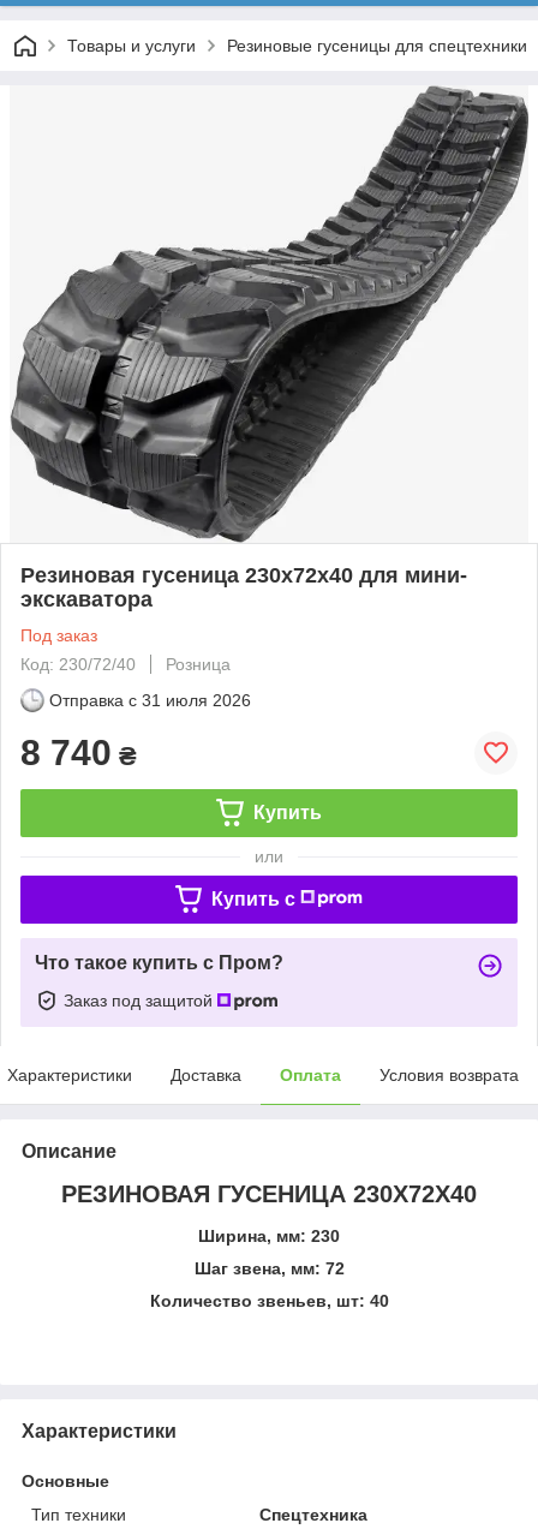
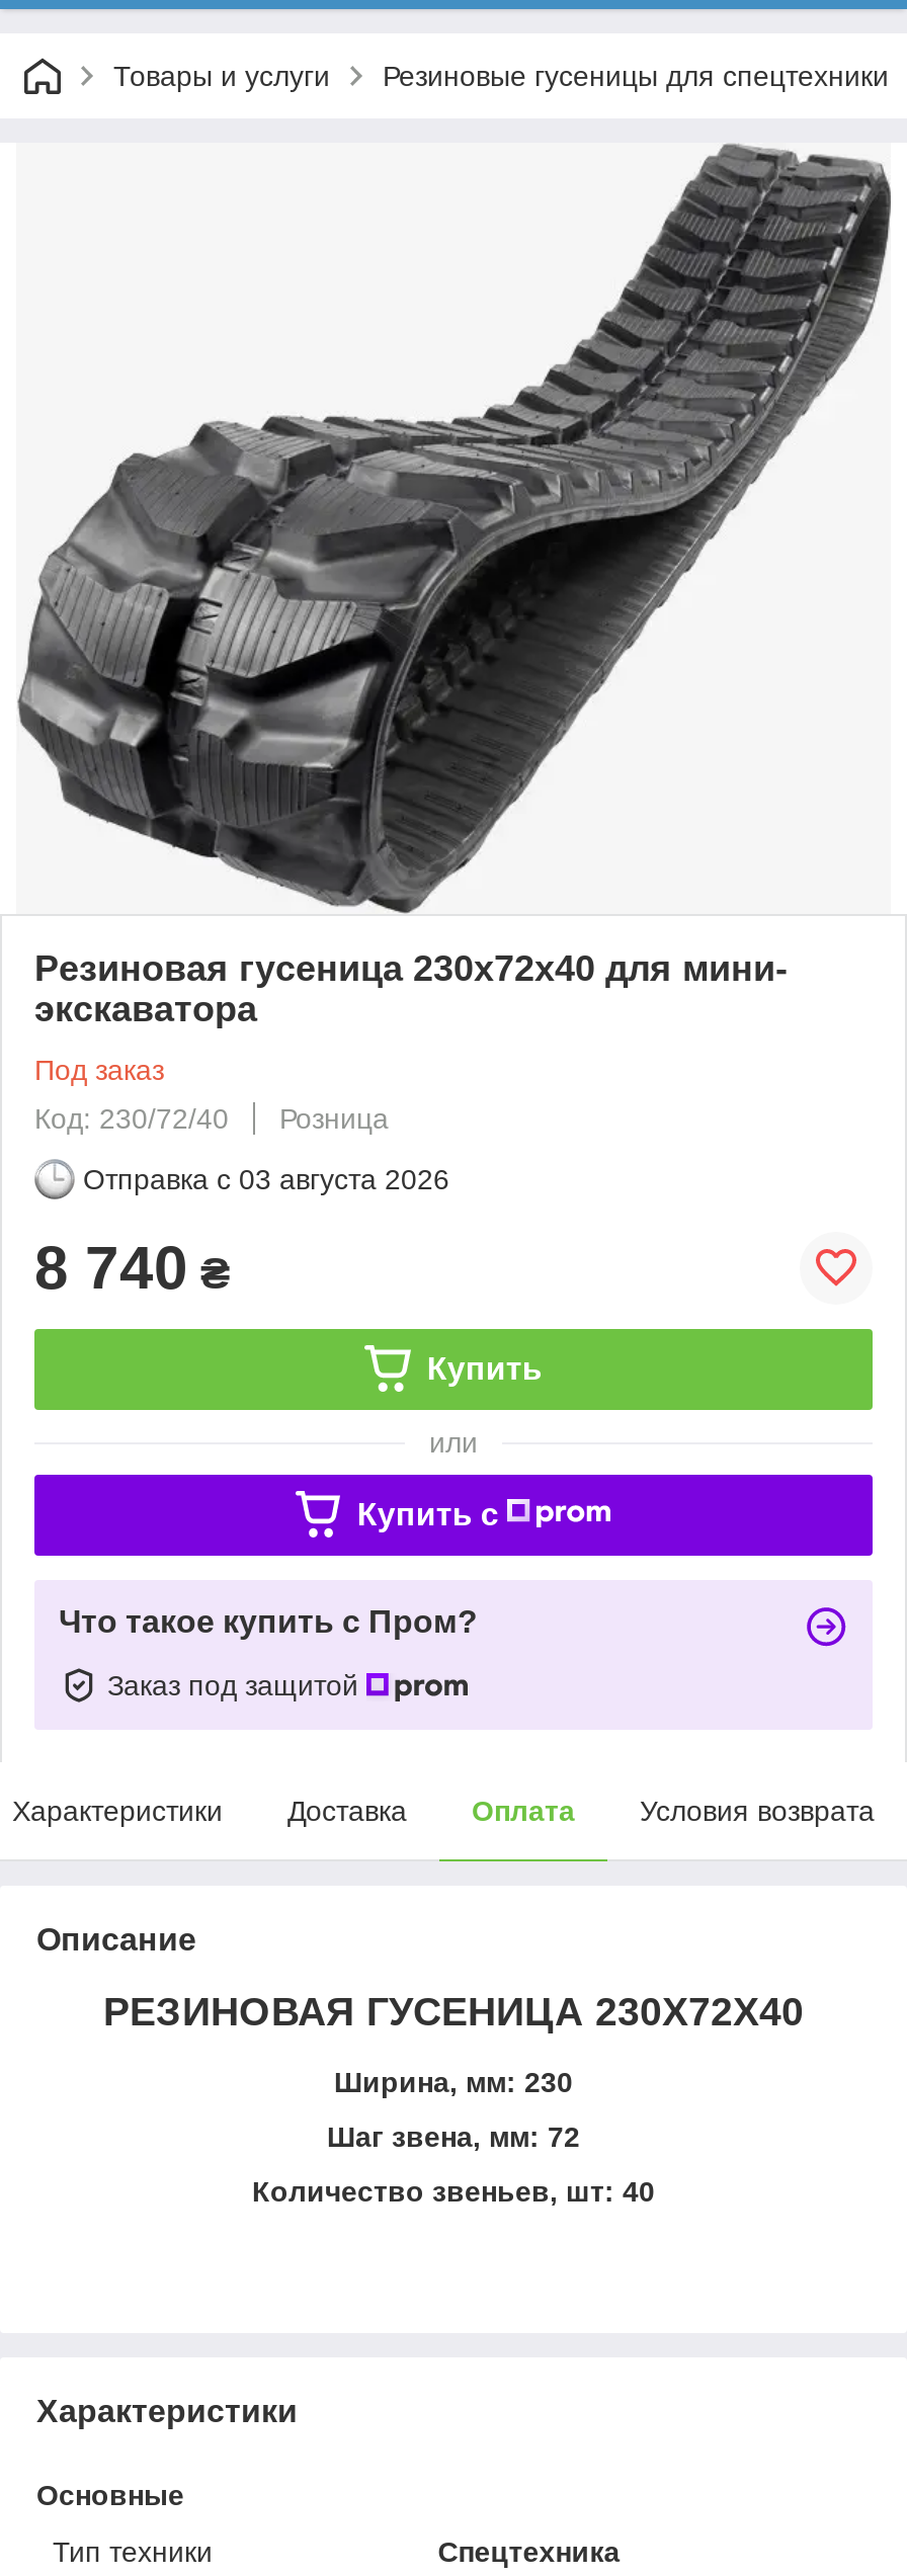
[49,690,251,710] Отправка с 31 июля 2026 -> [83,1163,449,1195] Отправка с 03 августа 2026

